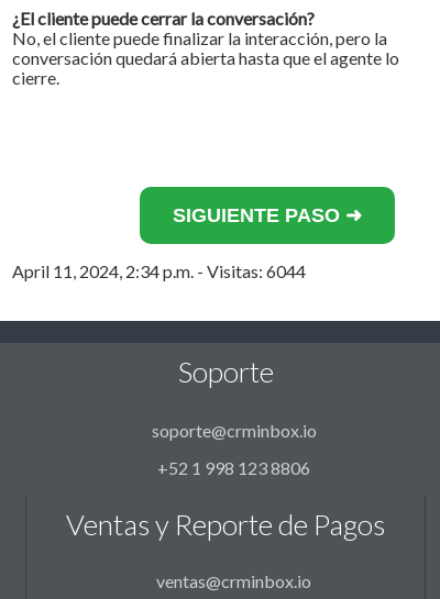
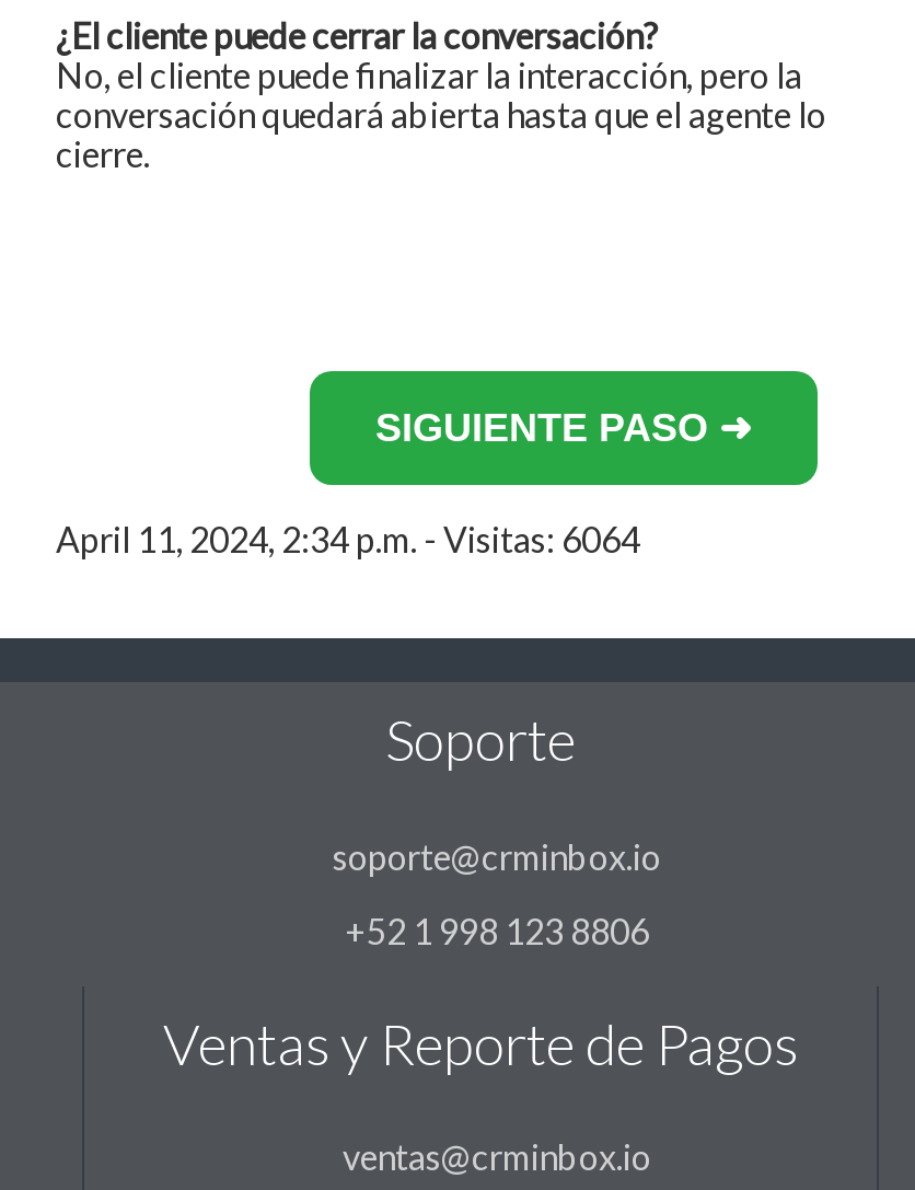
[12,260,306,281] April 11, 2024, 2:34 p.m. - Visitas: 6044 -> [56,518,640,559] April 11, 2024, 2:34 p.m. - Visitas: 6064

